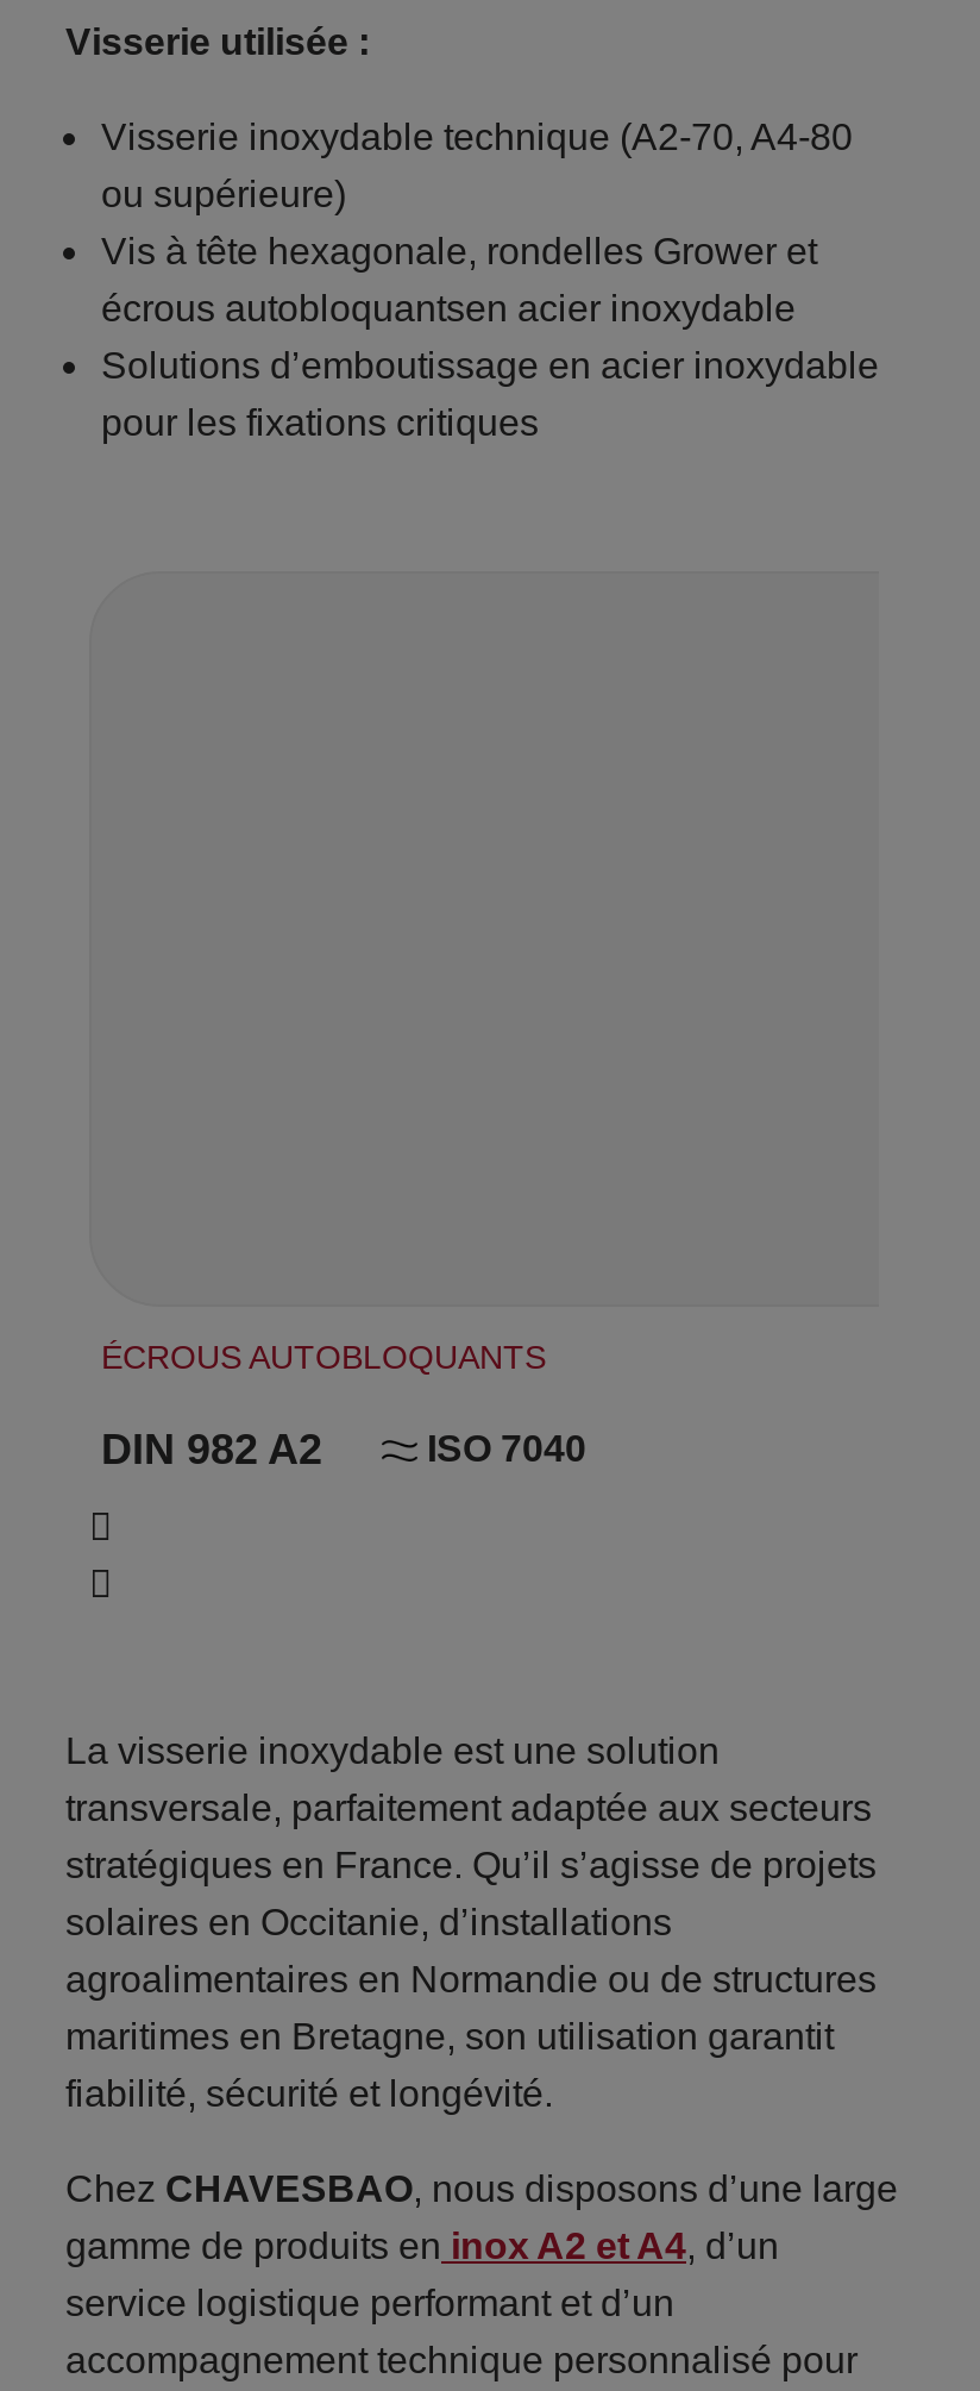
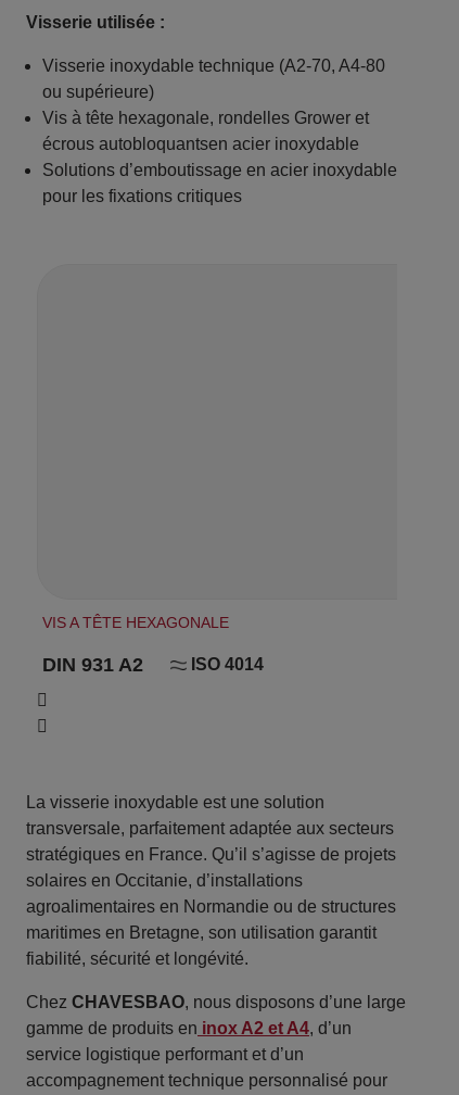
[101,1338,546,1376] ÉCROUS AUTOBLOQUANTS -> [42,614,229,631] VIS A TÊTE HEXAGONALE
[101,1426,586,1473] DIN 982 A2 | ISO 7040 -> [42,654,264,676] DIN 931 A2 | ISO 4014

